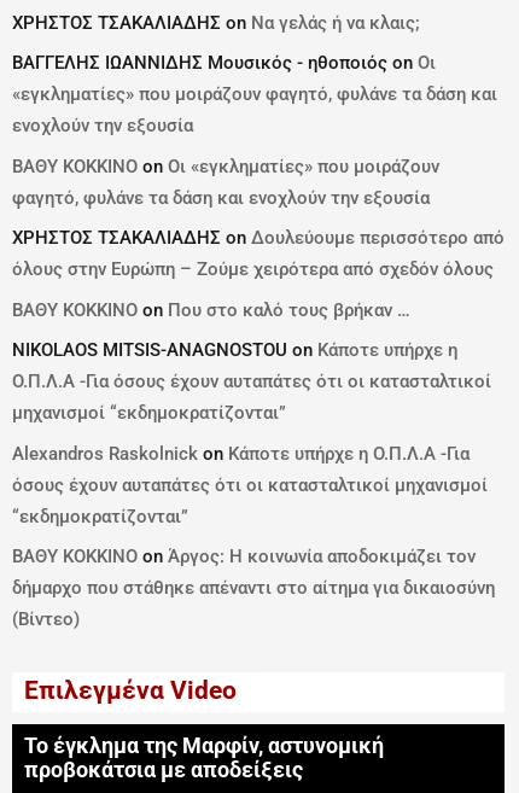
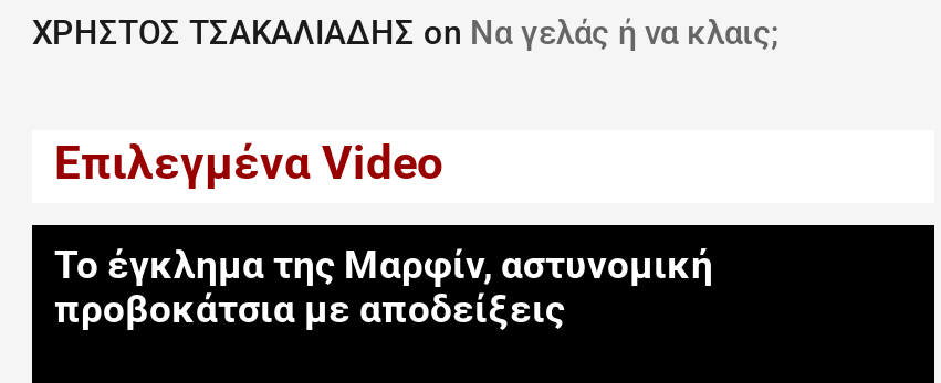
[12,52,505,630] ΒΑΓΓΕΛΗΣ ΙΩΑΝΝΙΔΗΣ Μουσικός - ηθοποιός on Οι | «εγκληματίες» που μοιράζουν φαγητό, φυλάνε τα δάση και | ενοχλούν την εξουσία | ΒΑΘΥ ΚΟΚΚΙΝΟ on Οι «εγκληματίες» που μοιράζουν | φαγητό, φυλάνε τα δάση και ενοχλούν την εξουσία | ΧΡΗΣΤΟΣ ΤΣΑΚΑΛΙΑΔΗΣ on Δουλεύουμε περισσότερο από | όλους στην Ευρώπη – Ζούμε χειρότερα από σχεδόν όλους | ΒΑΘΥ ΚΟΚΚΙΝΟ on Που στο καλό τους βρήκαν … | NIKOLAOS MITSIS-ANAGNOSTOU on Κάποτε υπήρχε η | Ο.Π.Λ.Α -Για όσους έχουν αυταπάτες ότι οι κατασταλτικοί | μηχανισμοί “εκδημοκρατίζονται” | Alexandros Raskolnick on Κάποτε υπήρχε η Ο.Π.Λ.Α -Για | όσους έχουν αυταπάτες ότι οι κατασταλτικοί μηχανισμοί | “εκδημοκρατίζονται” | ΒΑΘΥ ΚΟΚΚΙΝΟ on Άργος: Η κοινωνία αποδοκιμάζει τον | δήμαρχο που στάθηκε απέναντι στο αίτημα για δικαιοσύνη | (Βίντεο) -> none

